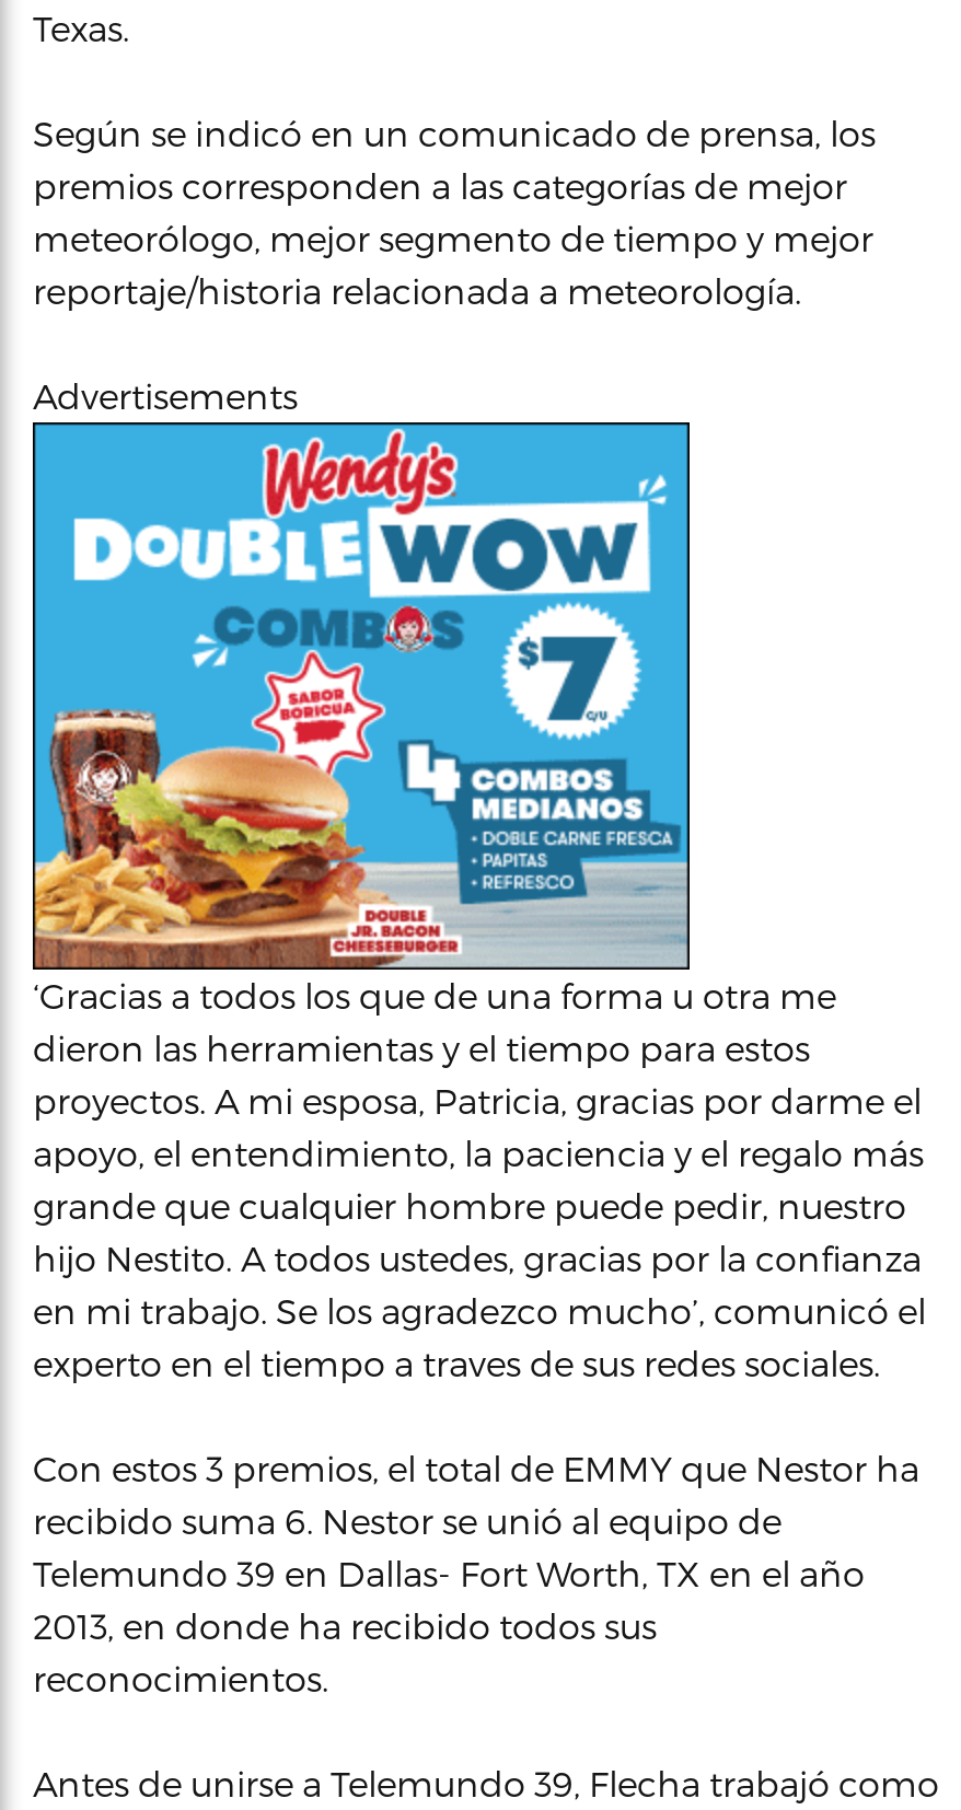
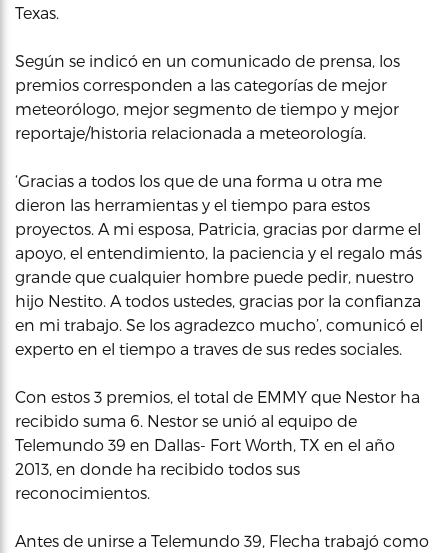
[33,374,298,416] Advertisements -> none
[31,420,692,970] [image] -> none

